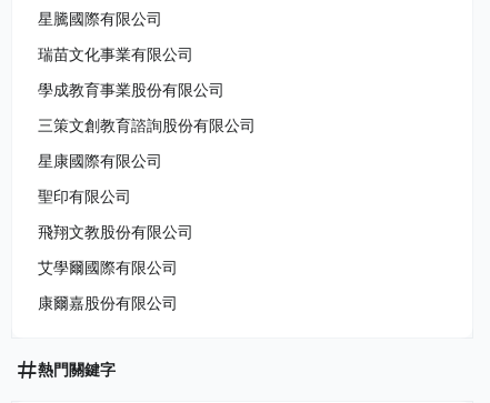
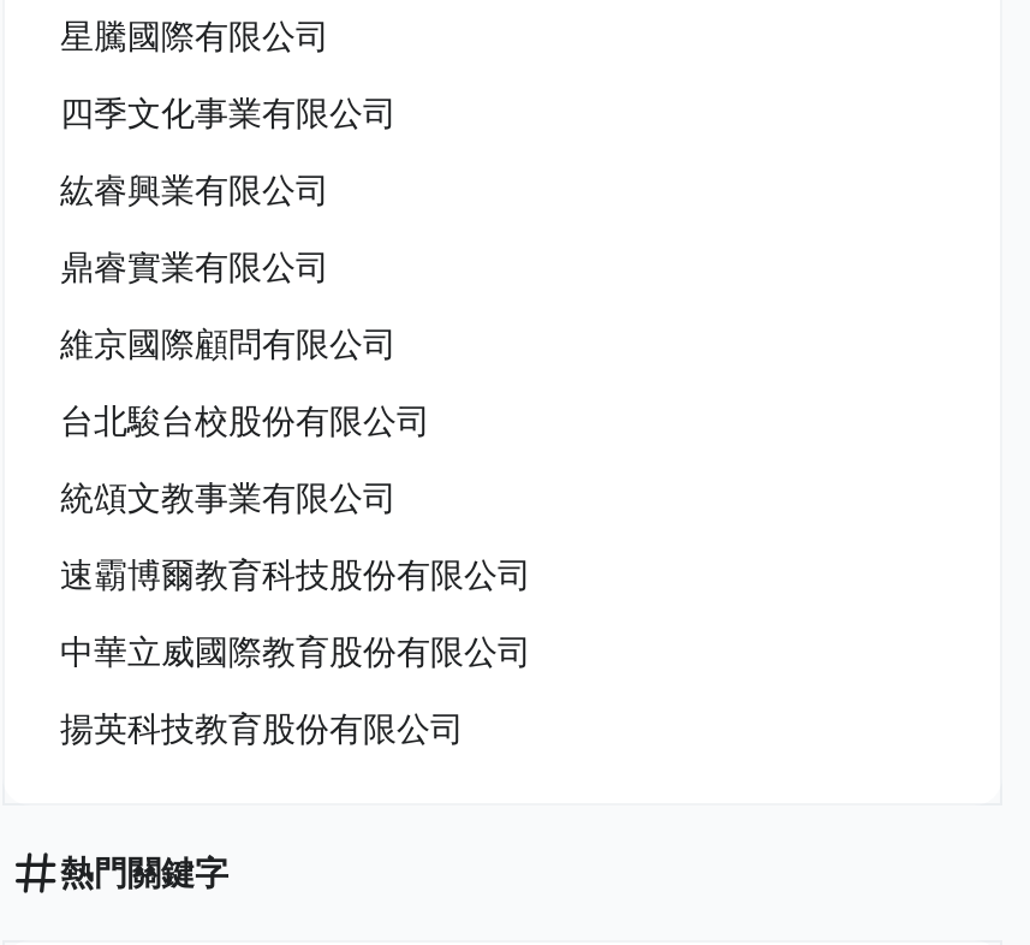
[38,44,256,312] 瑞苗文化事業有限公司 | 學成教育事業股份有限公司 | 三策文創教育諮詢股份有限公司 | 星康國際有限公司 | 聖印有限公司 | 飛翔文教股份有限公司 | 艾學爾國際有限公司 | 康爾嘉股份有限公司 -> [60,91,531,747] 四季文化事業有限公司 | 紘睿興業有限公司 | 鼎睿實業有限公司 | 維京國際顧問有限公司 | 台北駿台校股份有限公司 | 統頌文教事業有限公司 | 速霸博爾教育科技股份有限公司 | 中華立威國際教育股份有限公司 | 揚英科技教育股份有限公司

